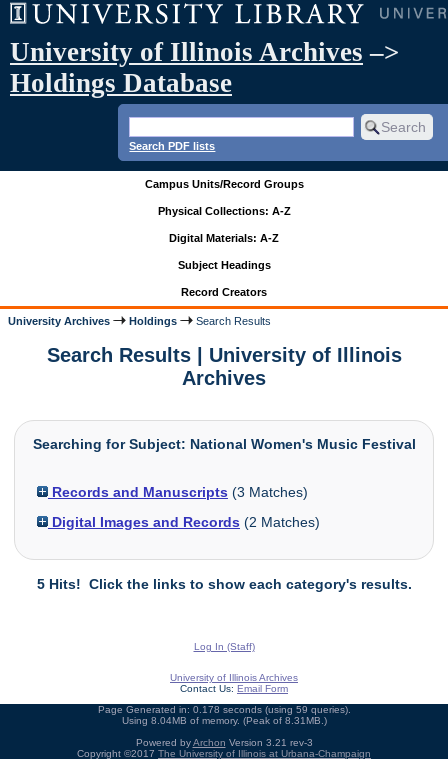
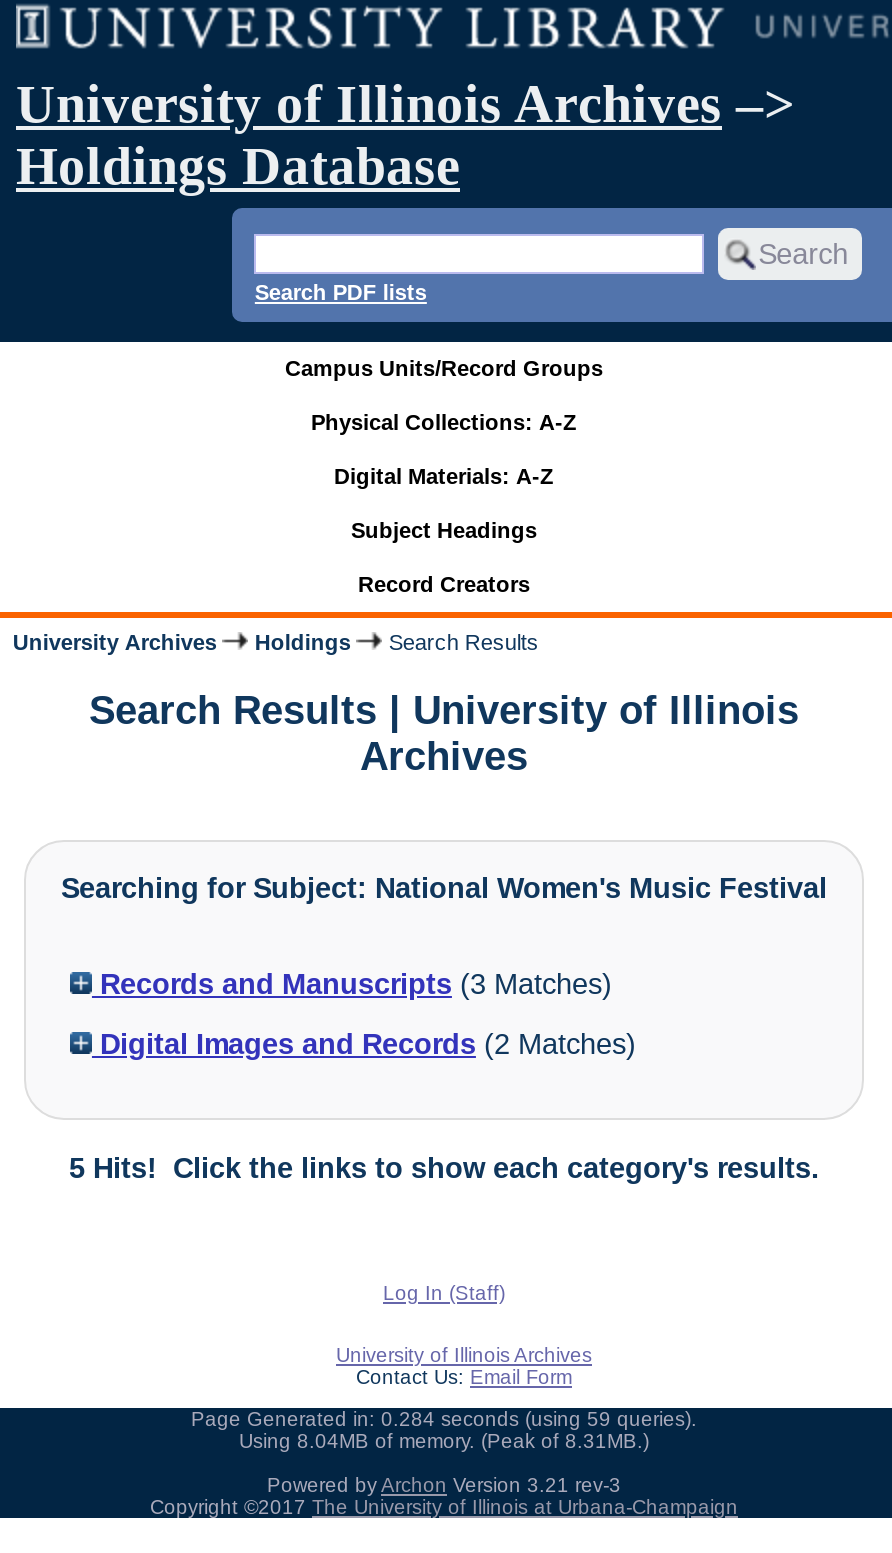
[97,704,350,715] Page Generated in: 0.178 seconds (using 59 queries). -> [191,1408,697,1430] Page Generated in: 0.284 seconds (using 59 queries).

